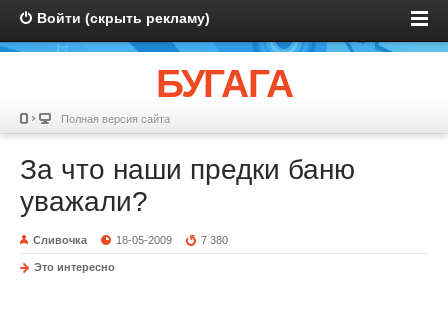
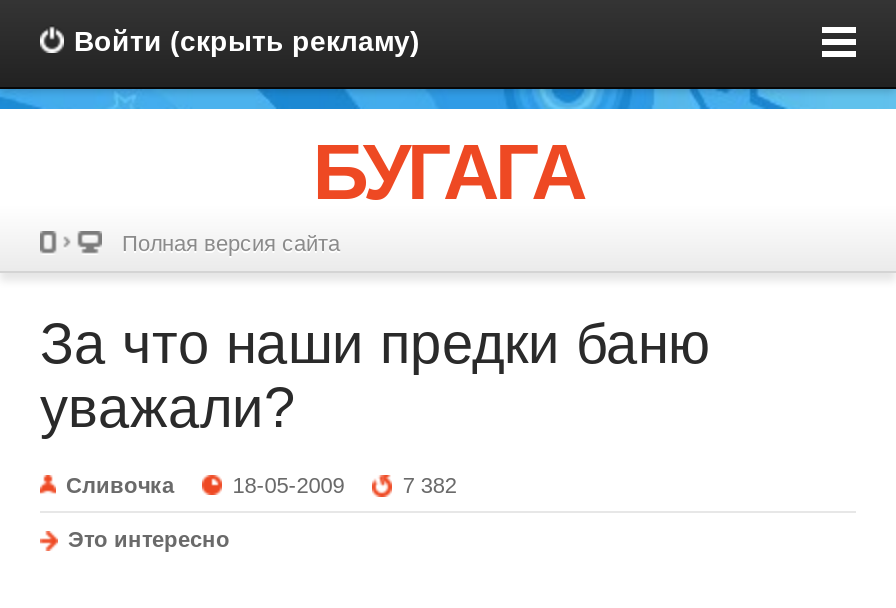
[201,234,228,246] 7 380 -> [403,473,457,497] 7 382

